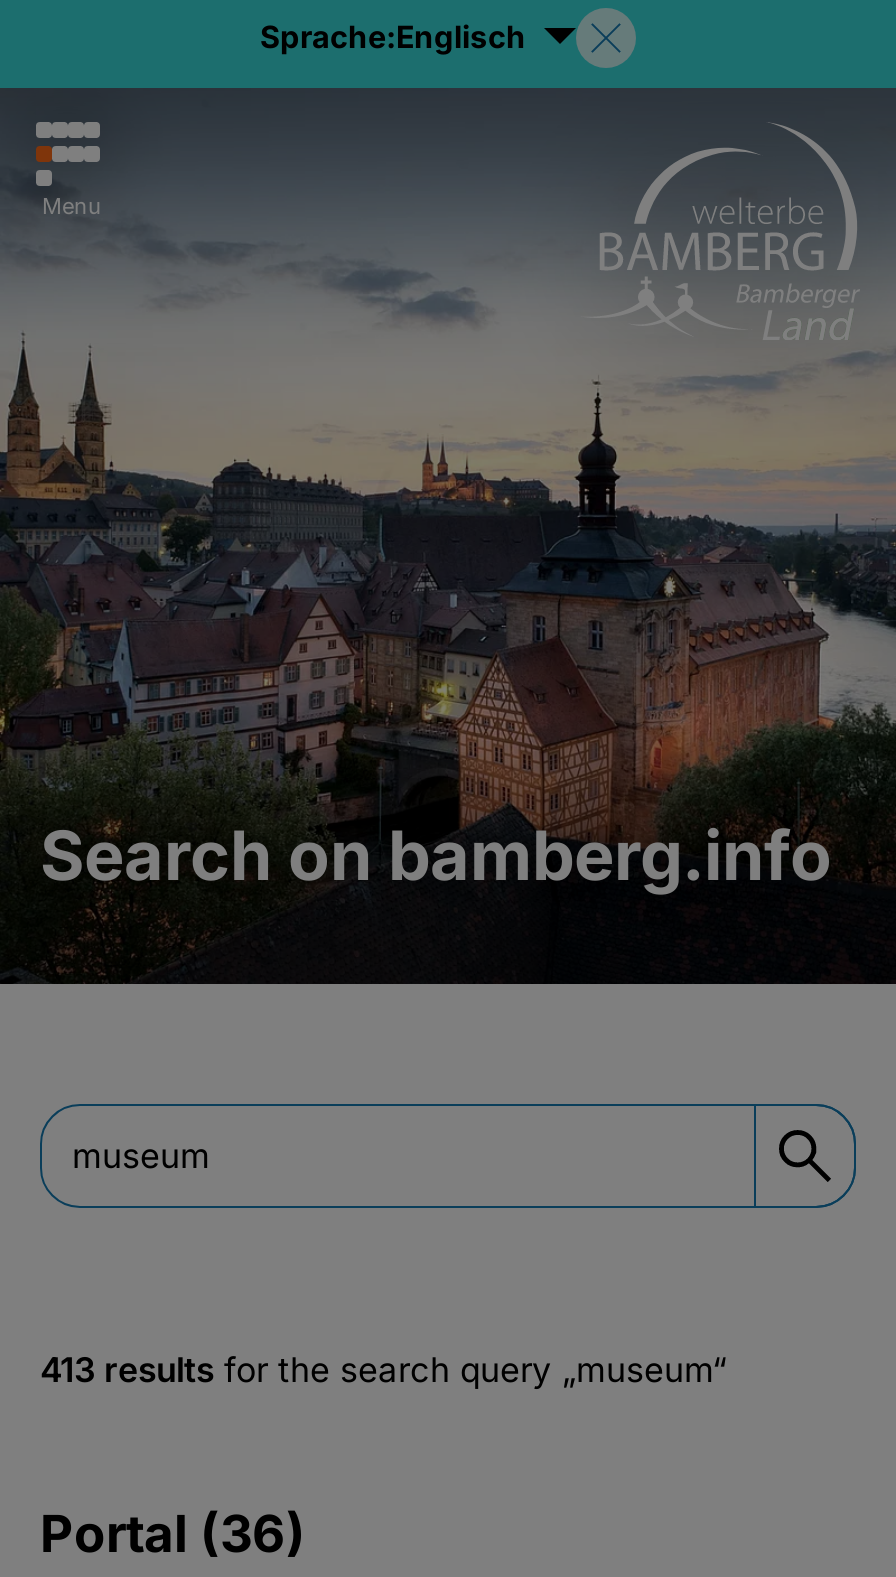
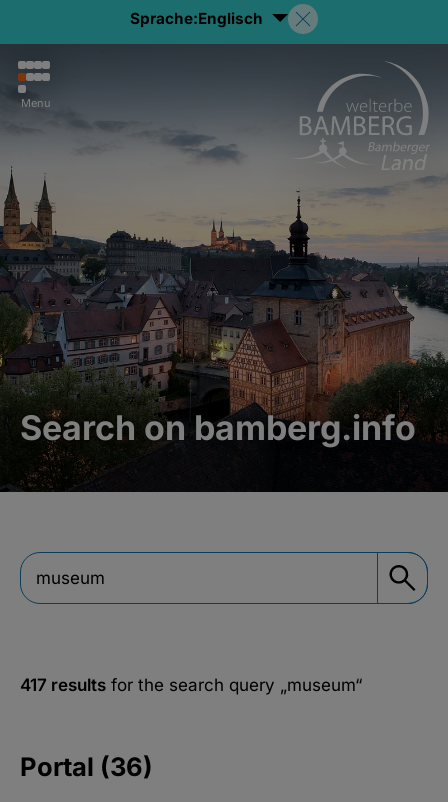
[40,1349,726,1389] 413 results for the search query „museum“ -> [20,674,362,694] 417 results for the search query „museum“

